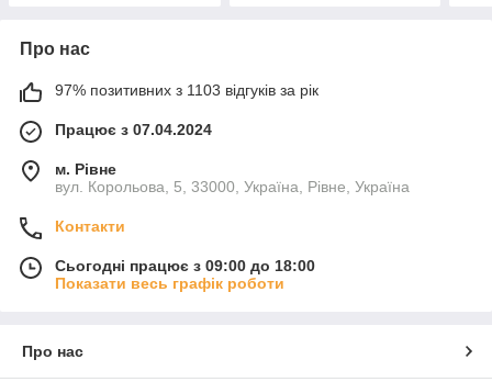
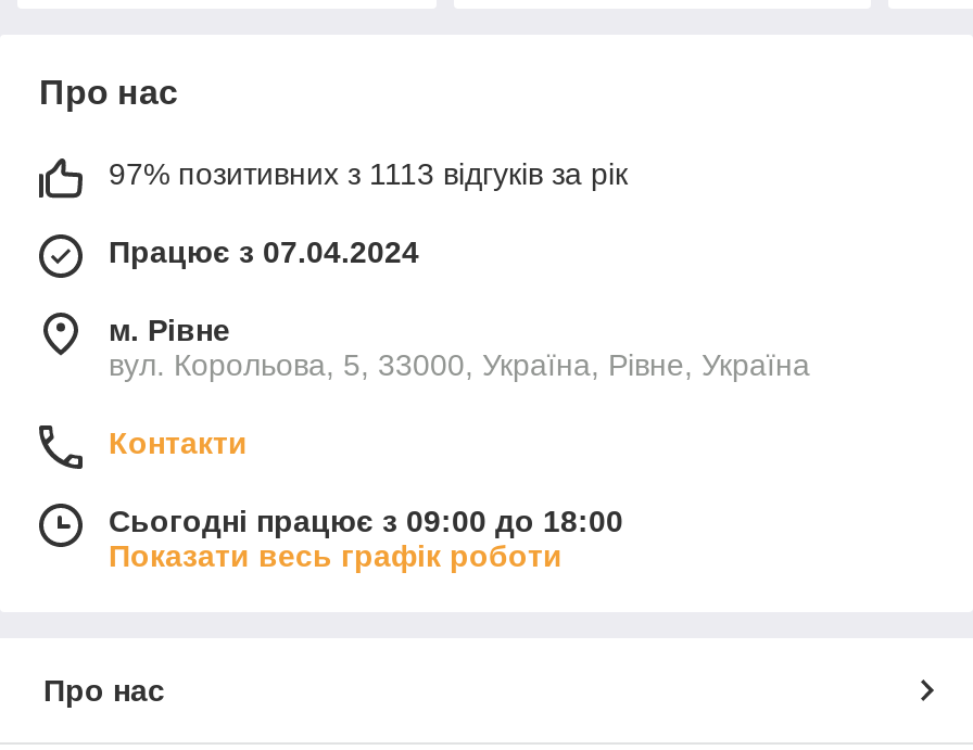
[55,81,318,99] 97% позитивних з 1103 відгуків за рік -> [109,156,628,191] 97% позитивних з 1113 відгуків за рік

